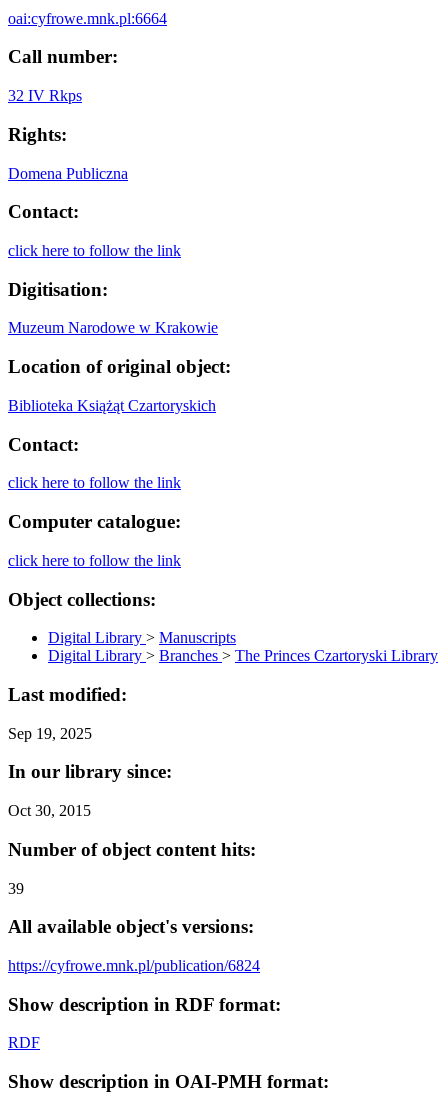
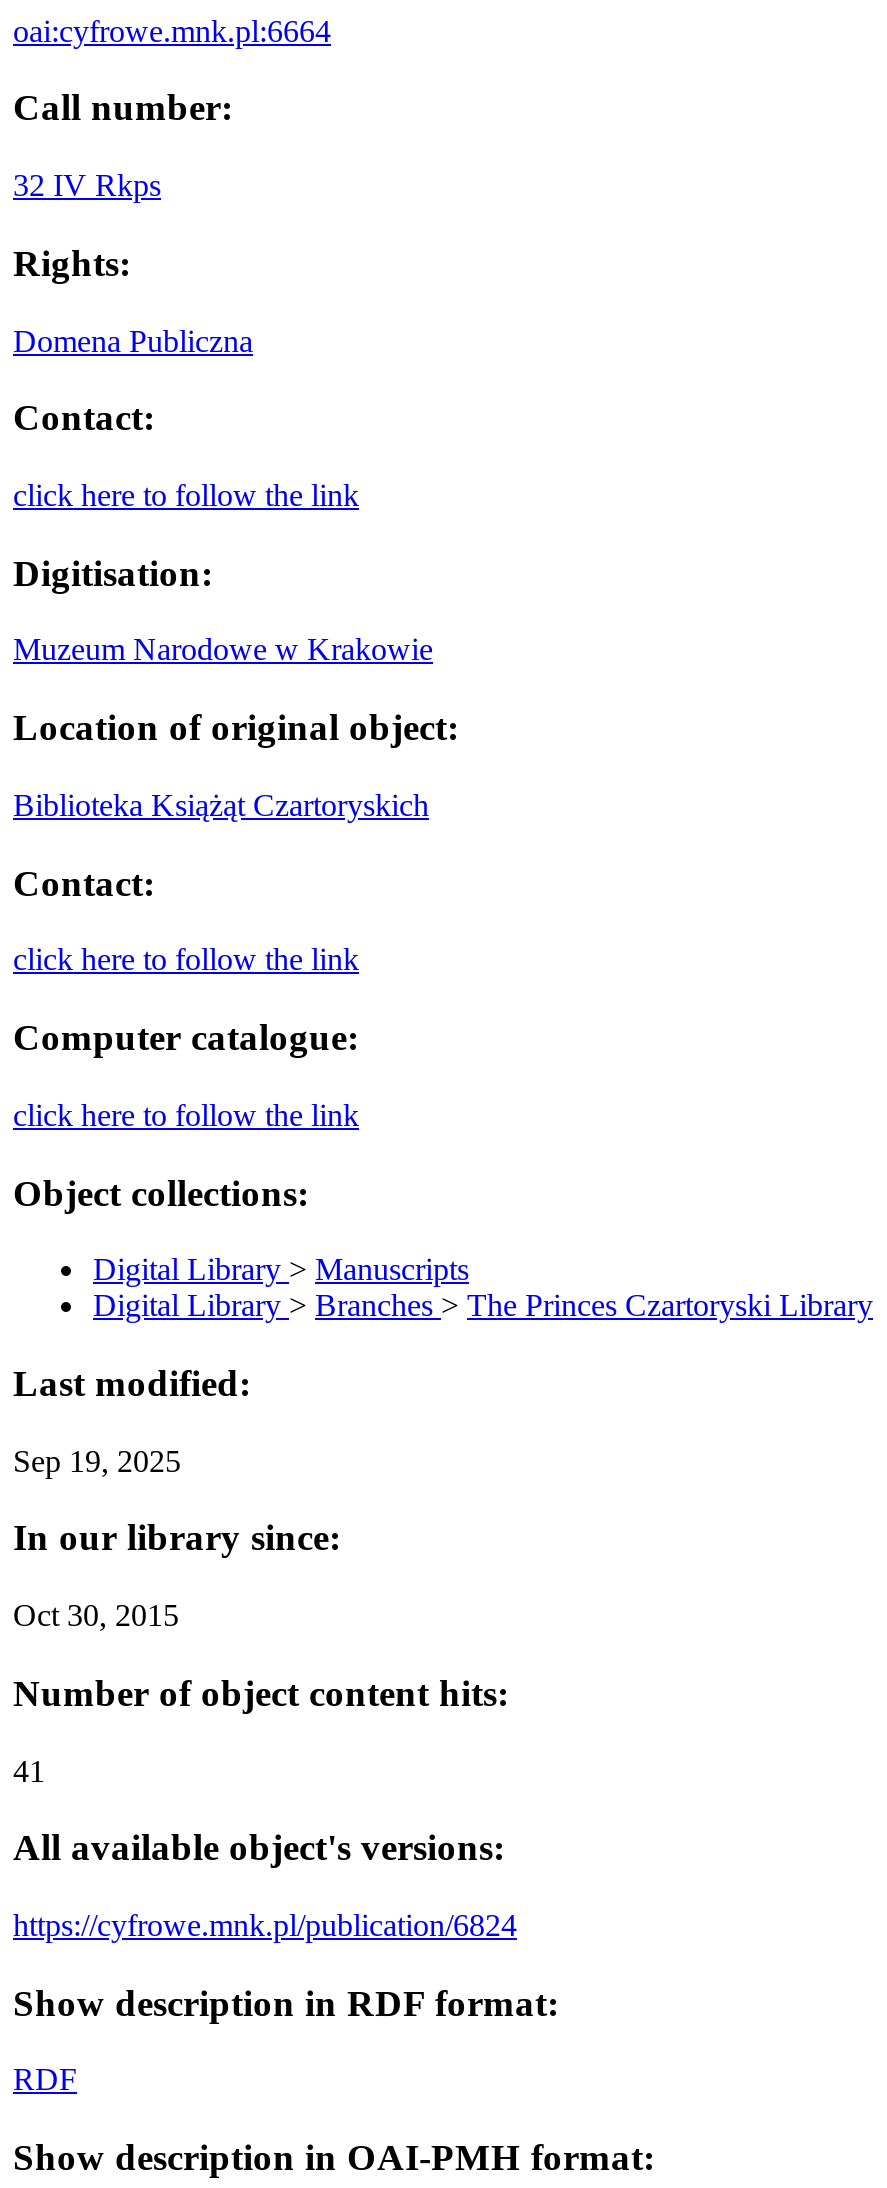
[8,879,24,896] 39 -> [13,1753,45,1787] 41

